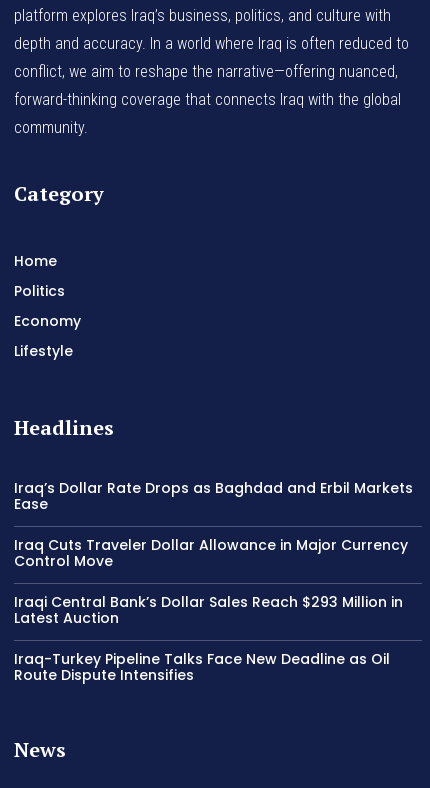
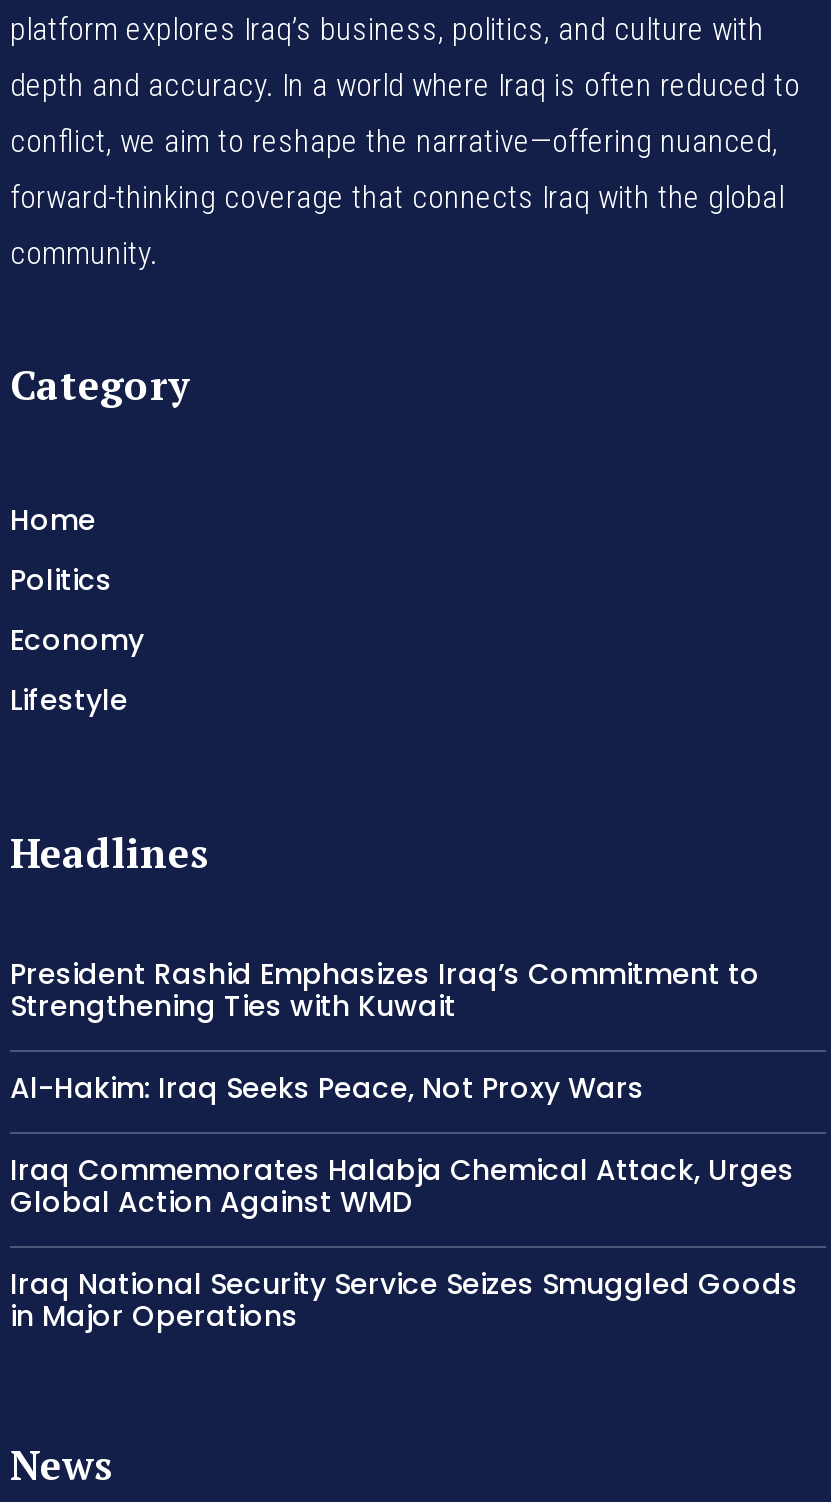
[14,478,413,514] Iraq’s Dollar Rate Drops as Baghdad and Erbil Markets | Ease -> [10,954,760,1026] President Rashid Emphasizes Iraq’s Commitment to | Strengthening Ties with Kuwait
[14,535,408,571] Iraq Cuts Traveler Dollar Allowance in Major Currency | Control Move -> [10,1068,644,1108] Al-Hakim: Iraq Seeks Peace, Not Proxy Wars
[14,592,403,628] Iraqi Central Bank’s Dollar Sales Reach $293 Million in | Latest Auction -> [10,1150,794,1222] Iraq Commemorates Halabja Chemical Attack, Urges | Global Action Against WMD
[14,649,390,685] Iraq-Turkey Pipeline Talks Face New Deadline as Oil | Route Dispute Intensifies -> [10,1264,798,1336] Iraq National Security Service Seizes Smuggled Goods | in Major Operations

